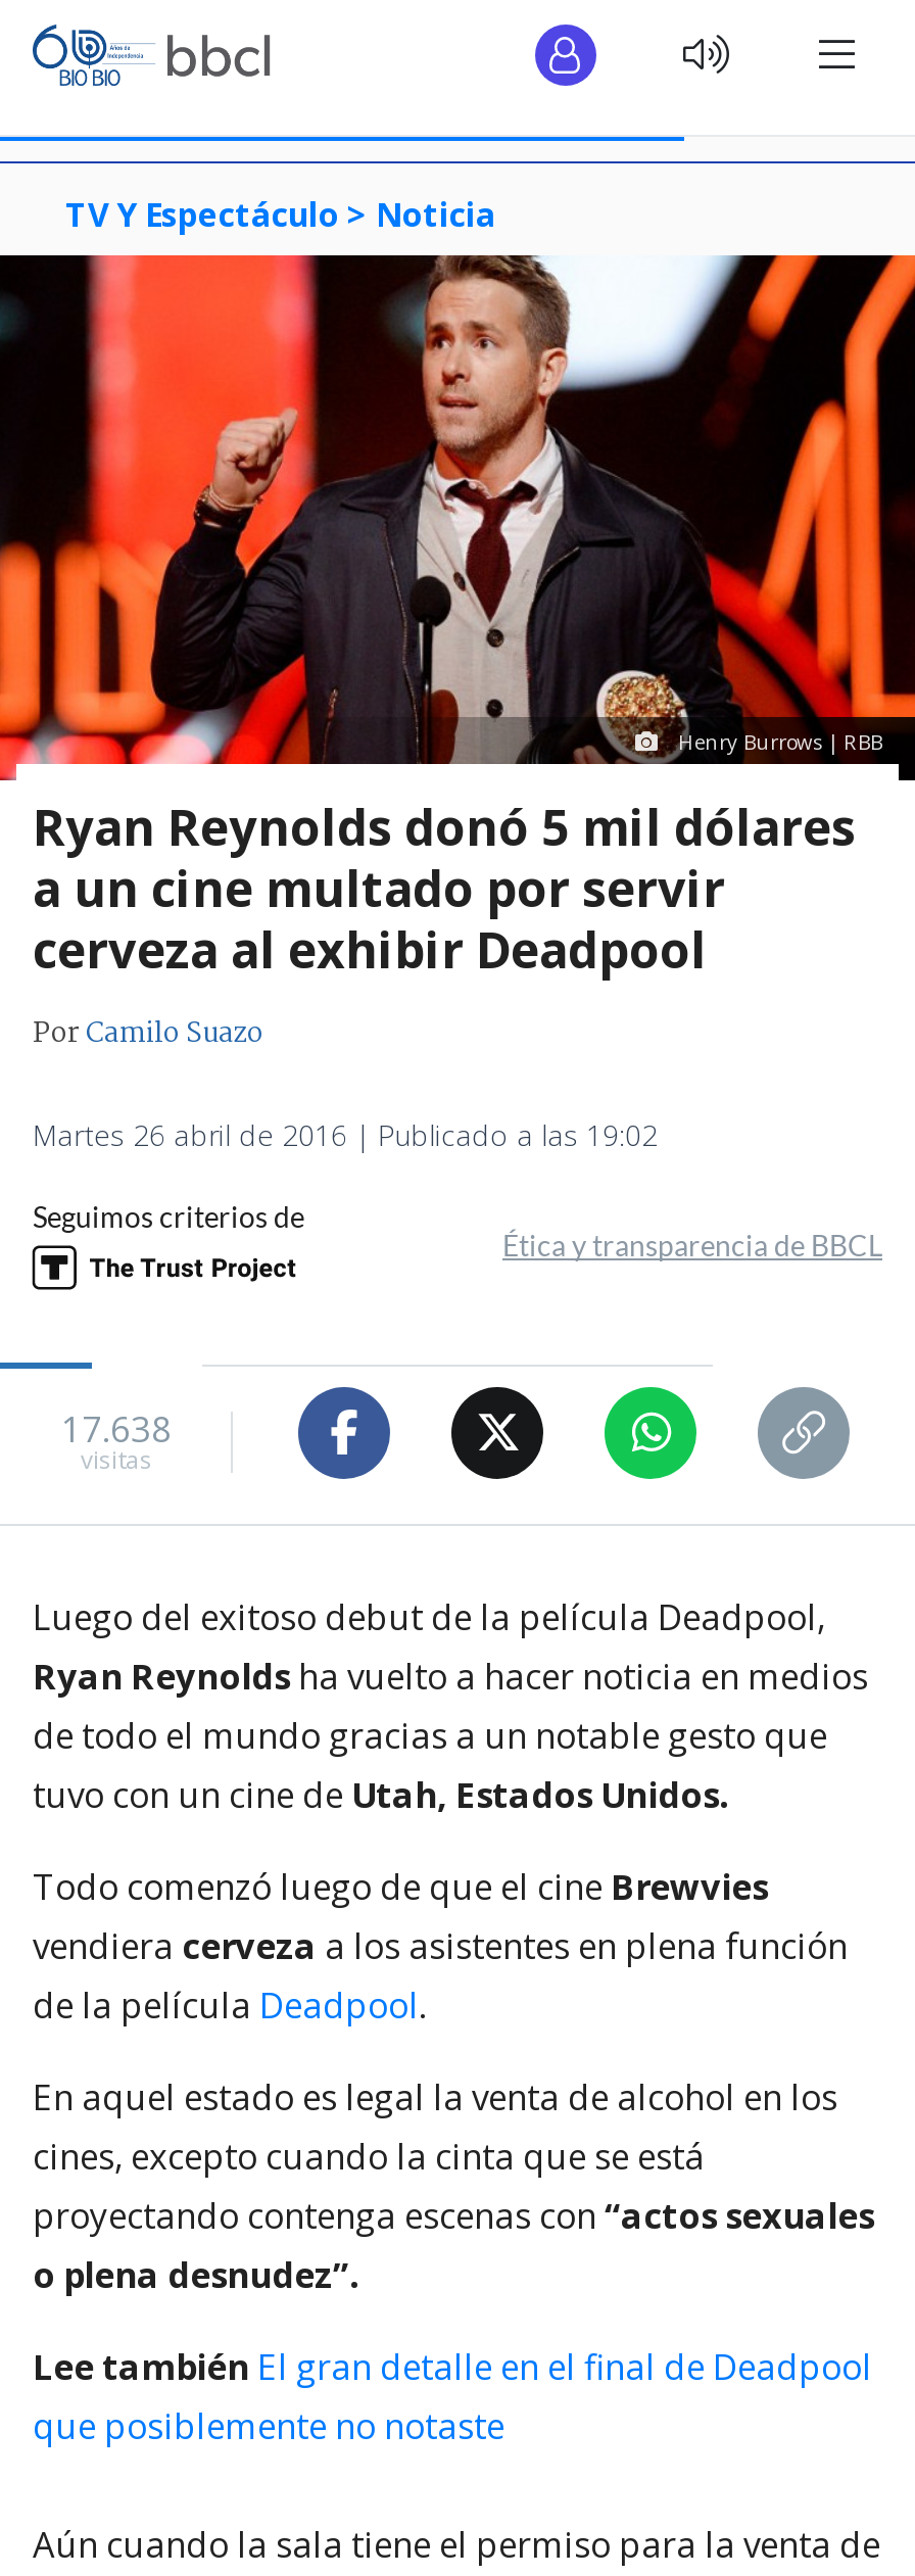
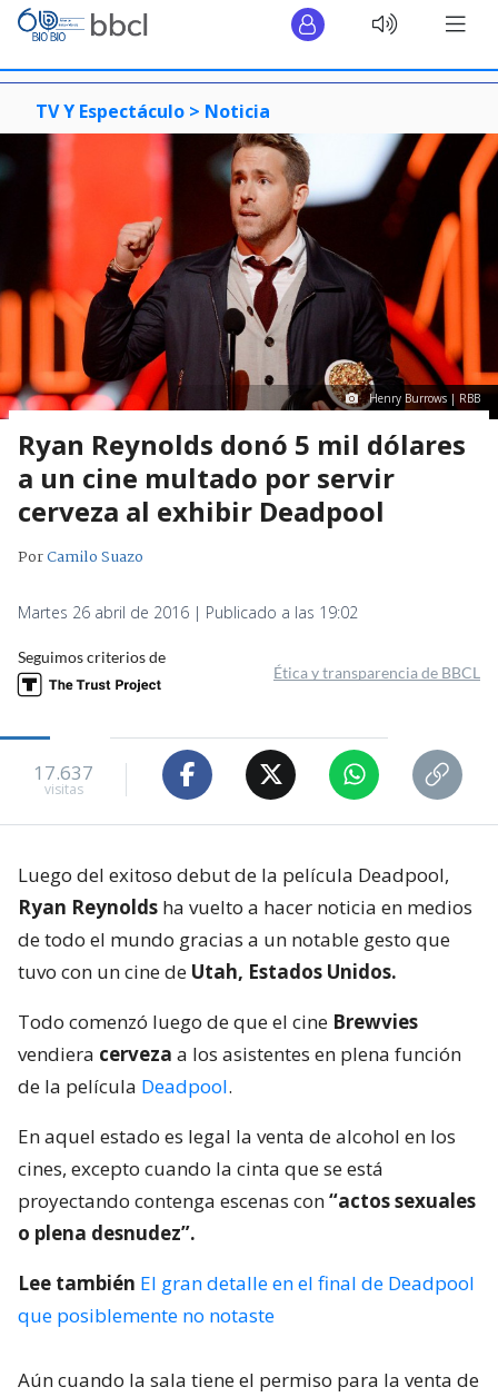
[61,1406,172,1453] 17.638 -> [33,760,93,786] 17.637

